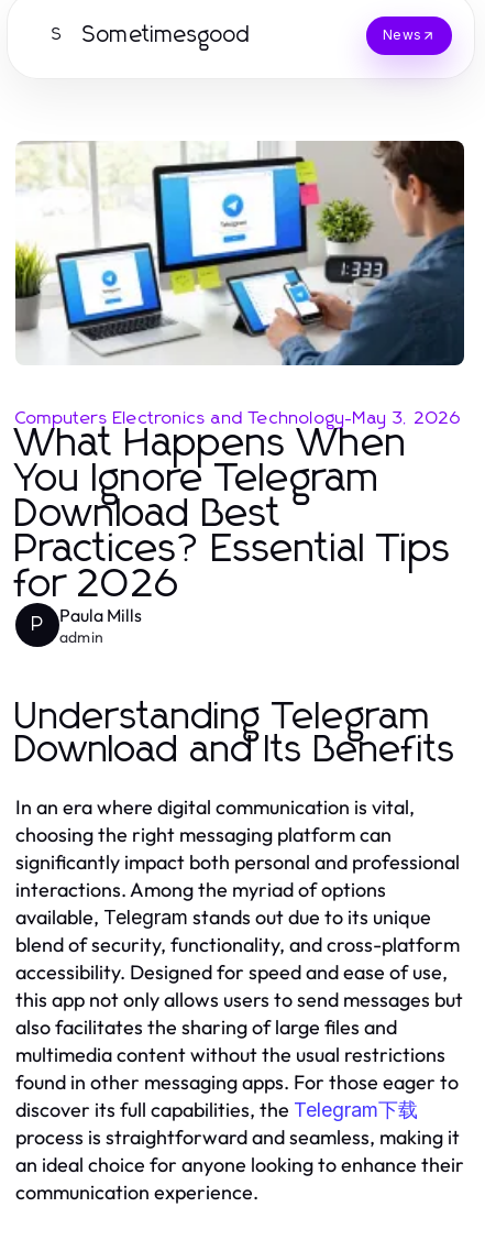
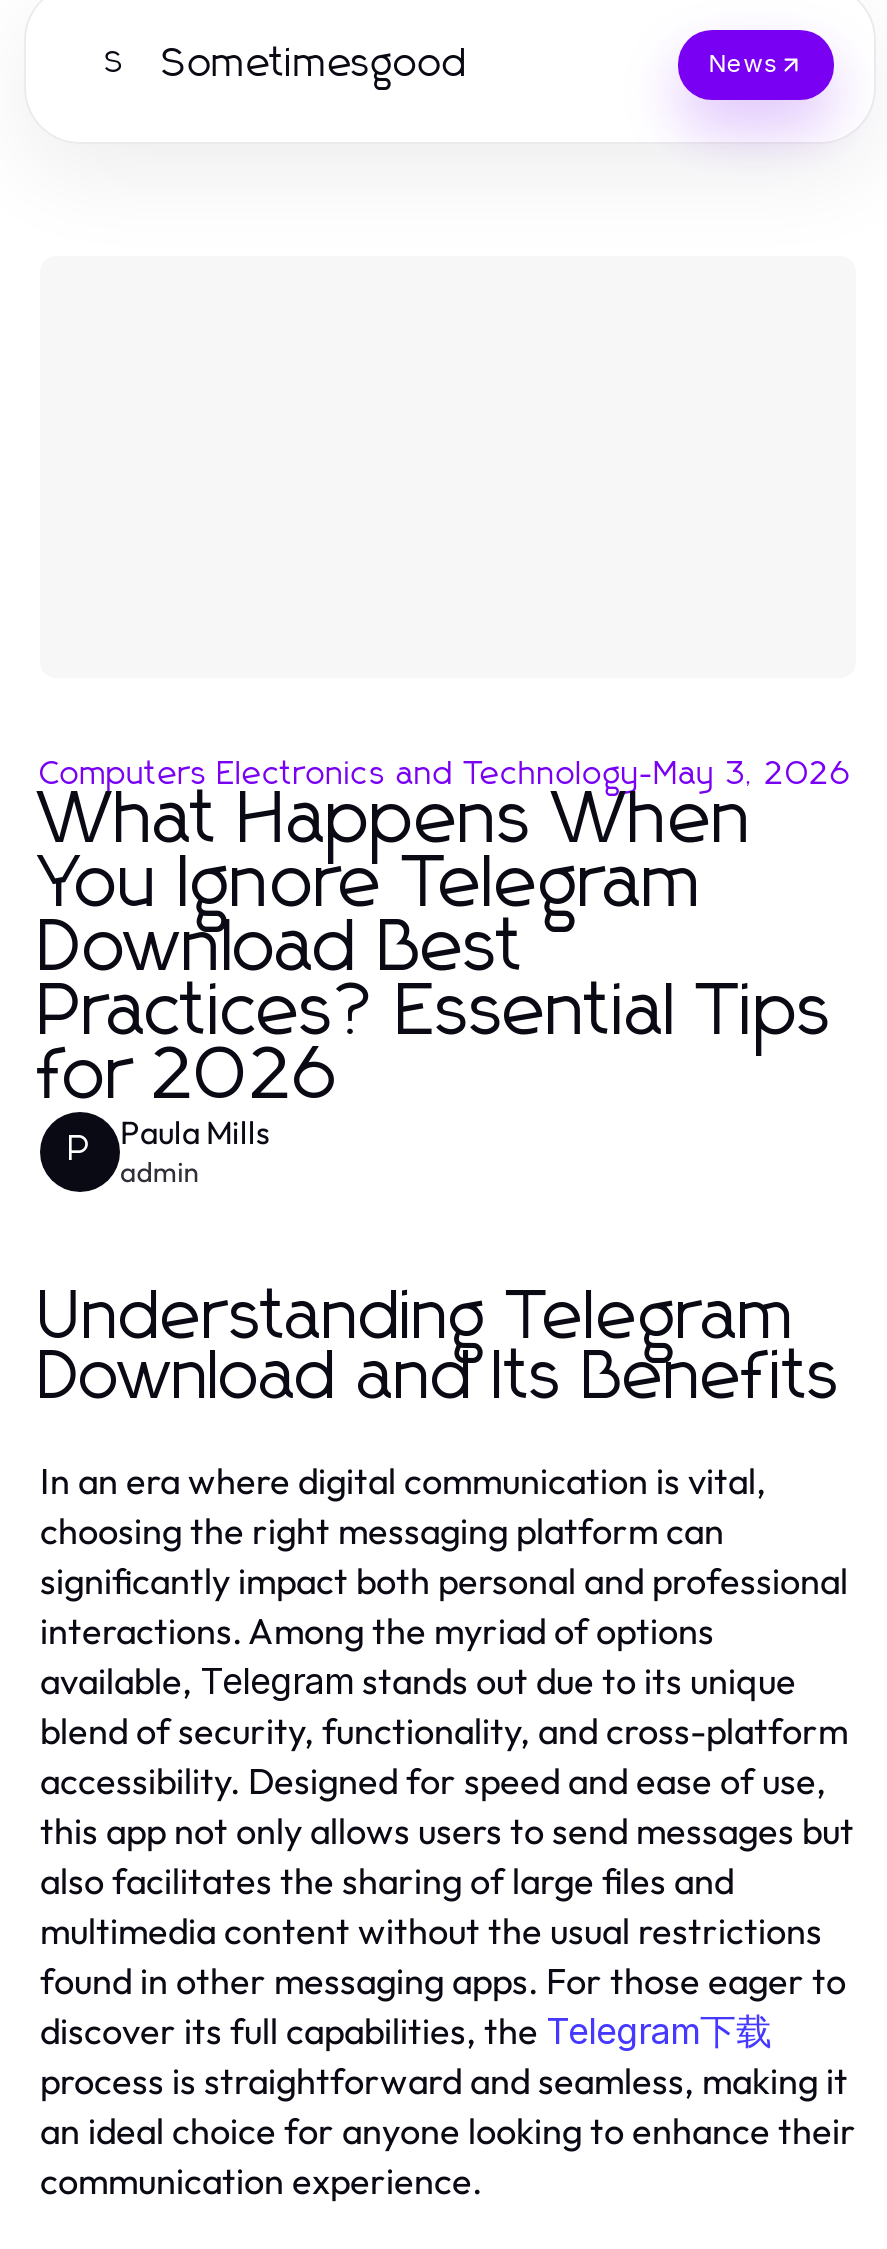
[14,140,465,366] [image] -> none

